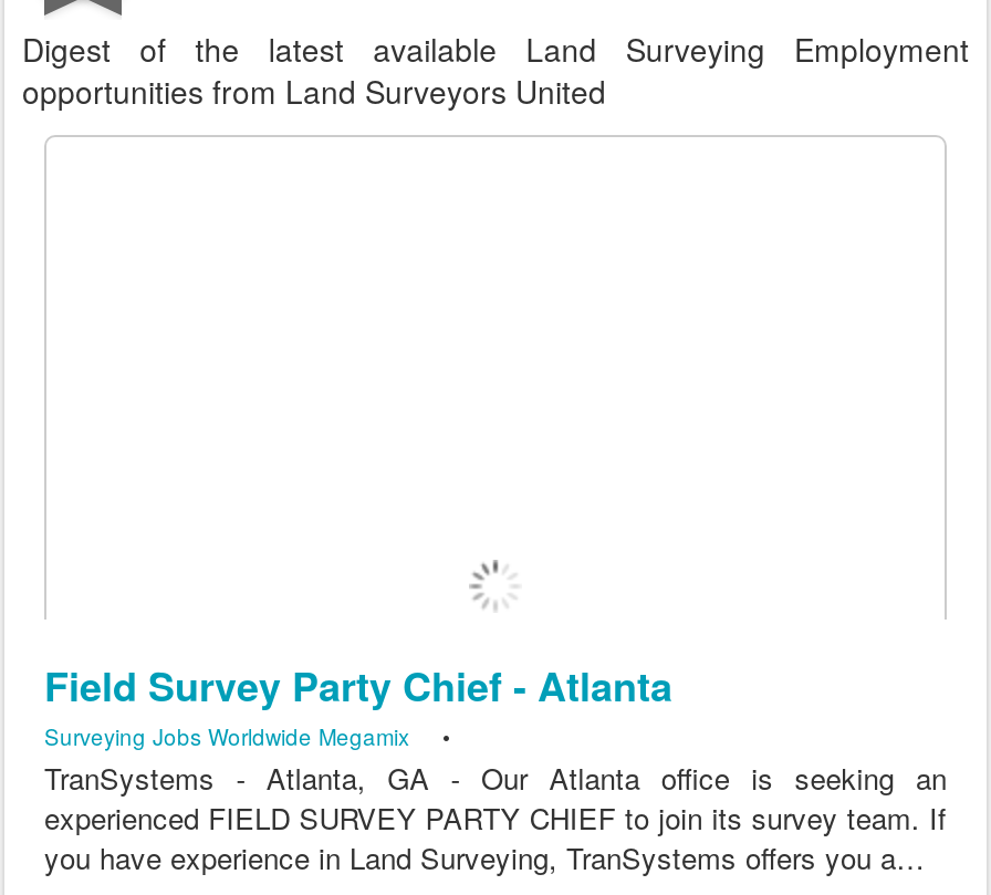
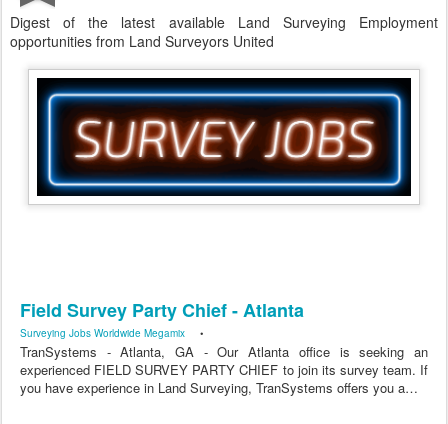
none -> [36,77,412,197] [image]

